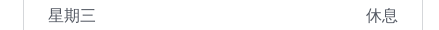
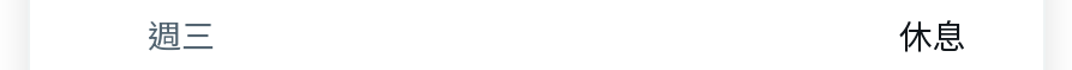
[48,4,96,24] 星期三 -> [148,11,215,58] 週三

